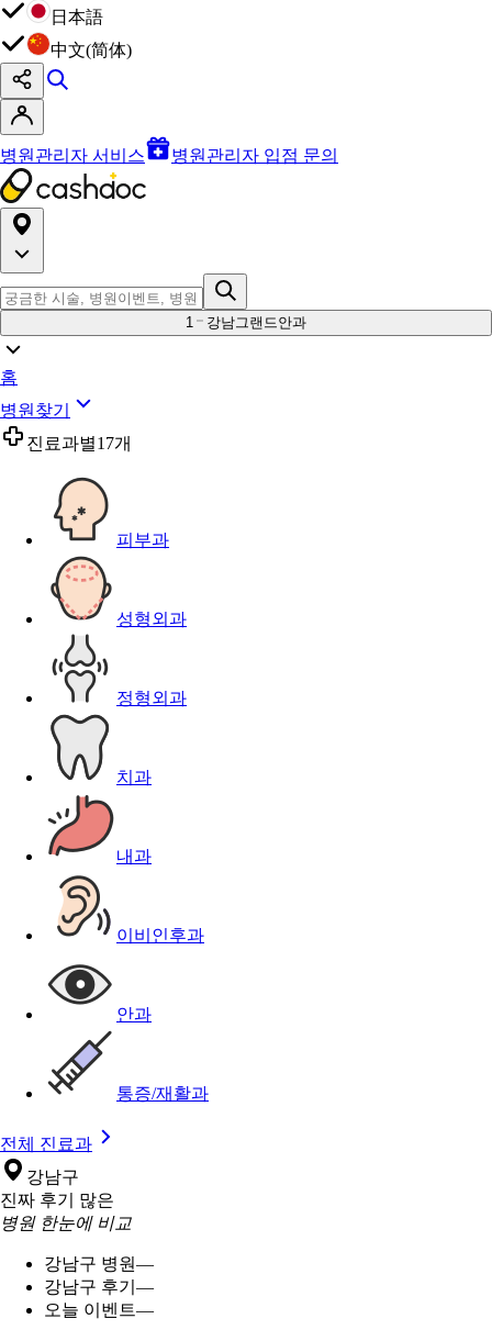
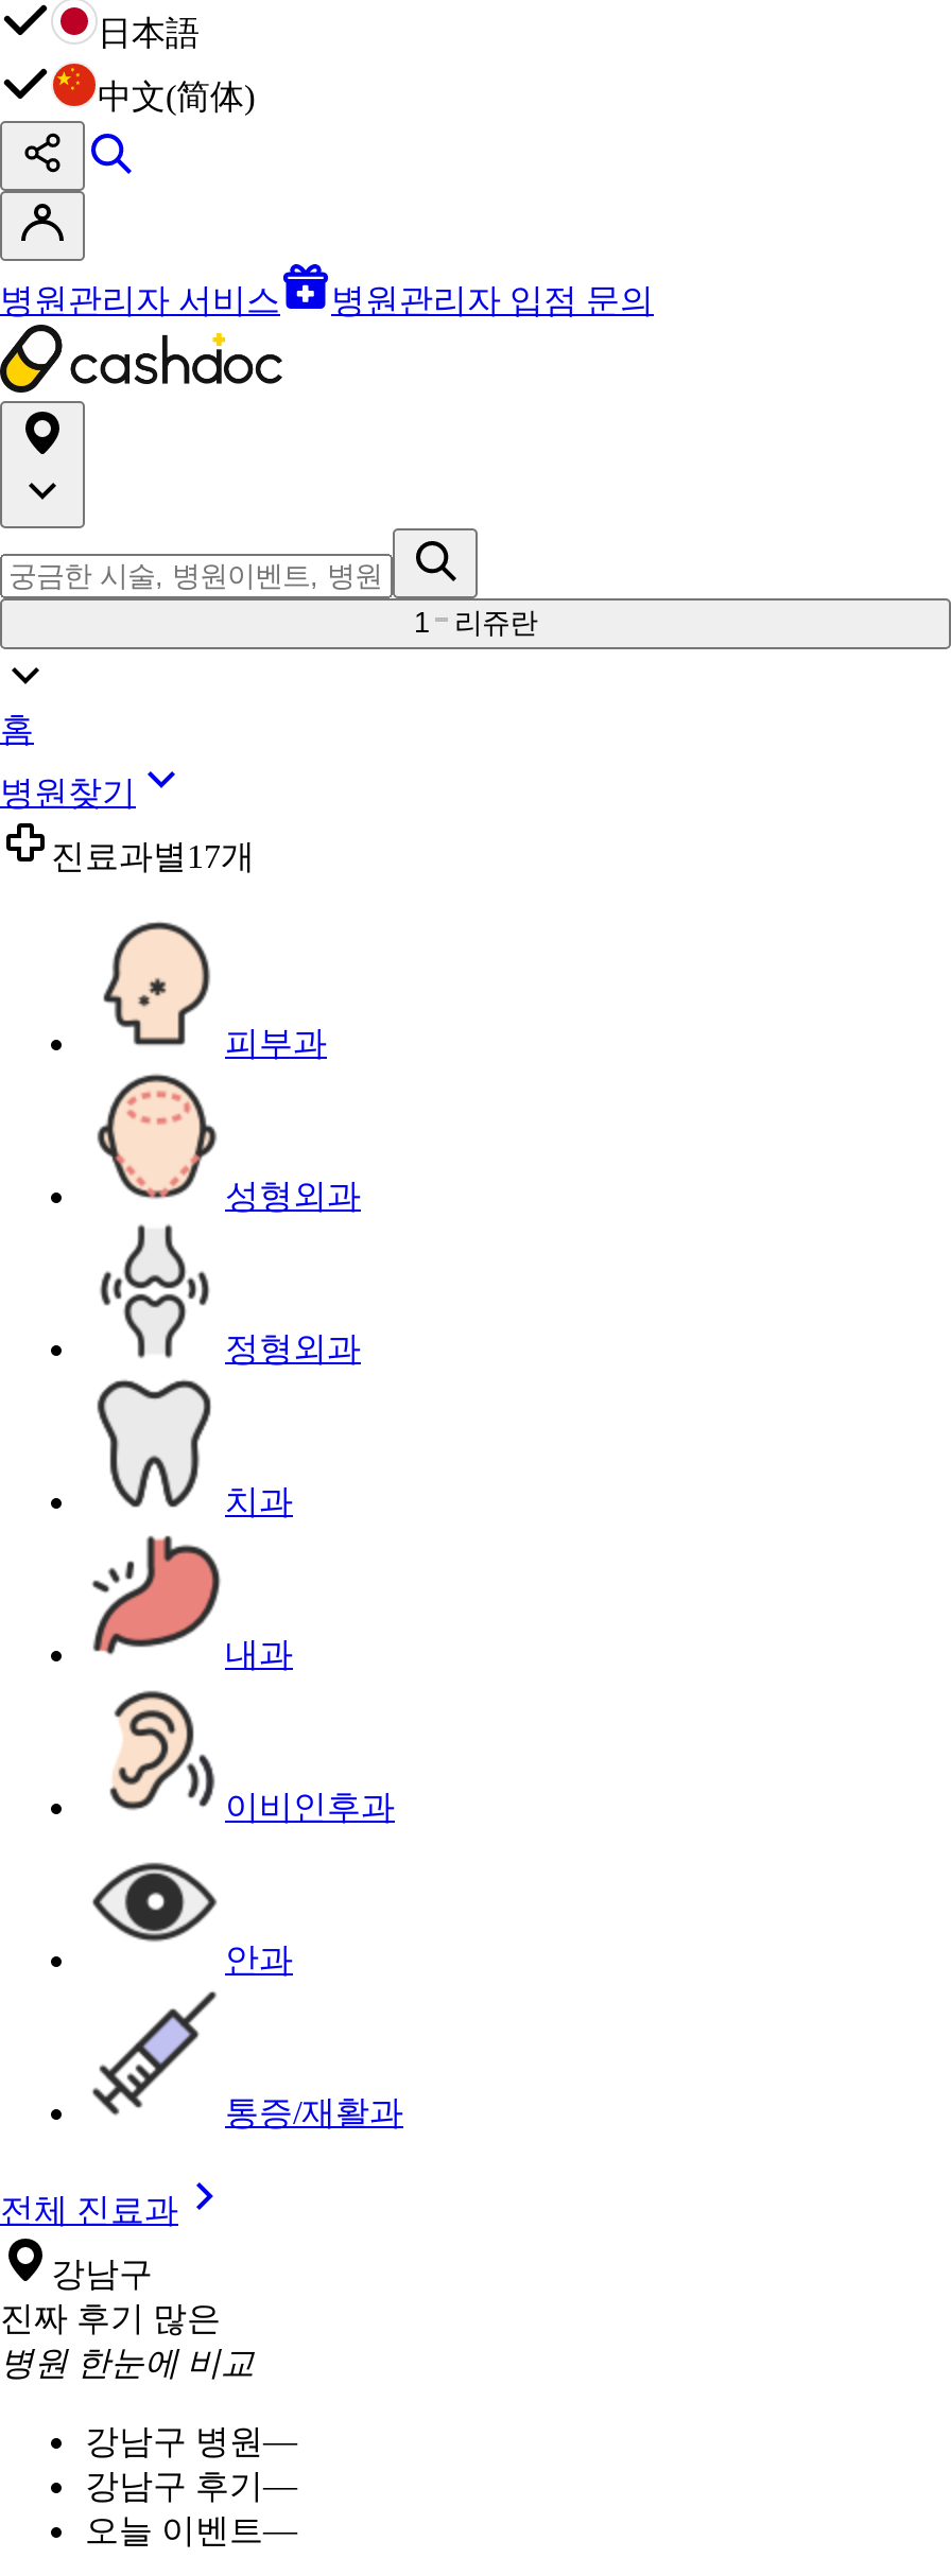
[206,314,306,331] 강남그랜드안과 -> [454,607,537,639] 리쥬란

